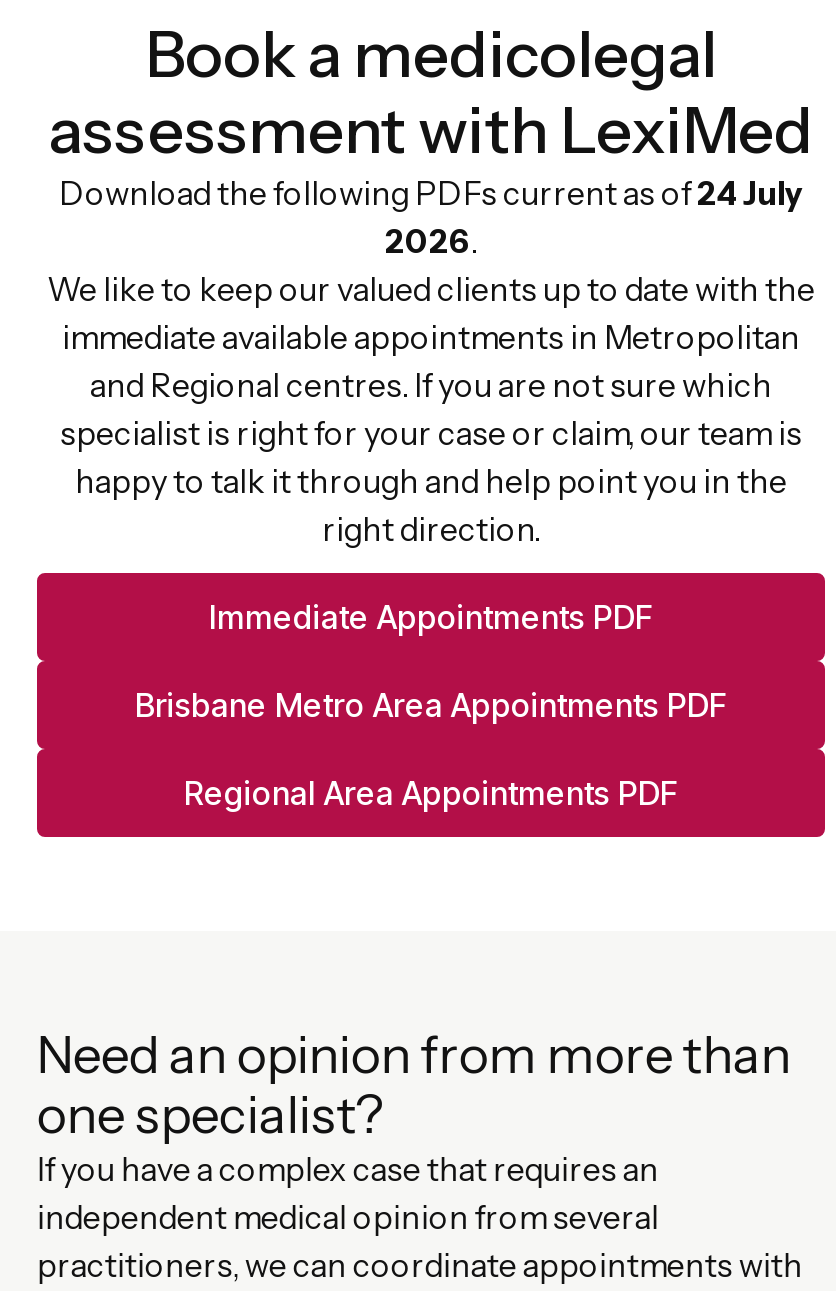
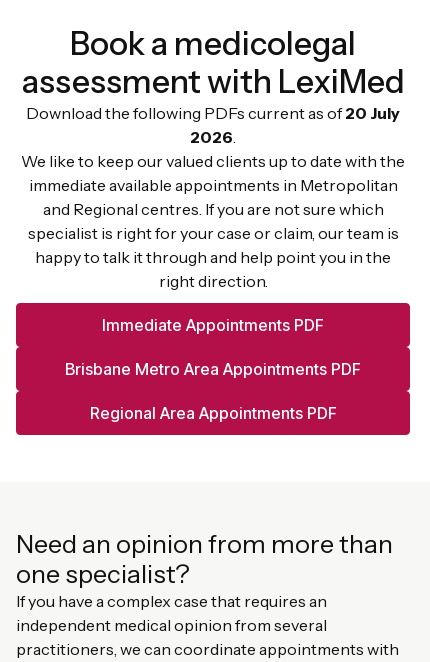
[59,172,803,212] Download the following PDFs current as of24 July -> [26,103,400,123] Download the following PDFs current as of20 July

